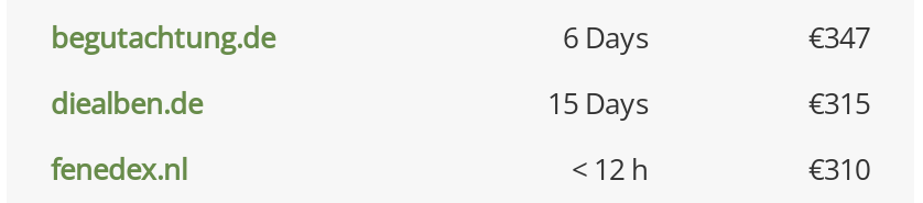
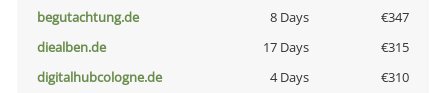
[563,18,649,57] 6 Days -> [269,8,308,26] 8 Days
[547,83,649,123] 15 Days -> [262,38,308,56] 17 Days
[51,149,649,189] fenedex.nl | < 12 h -> [37,68,308,86] digitalhubcologne.de | 4 Days

